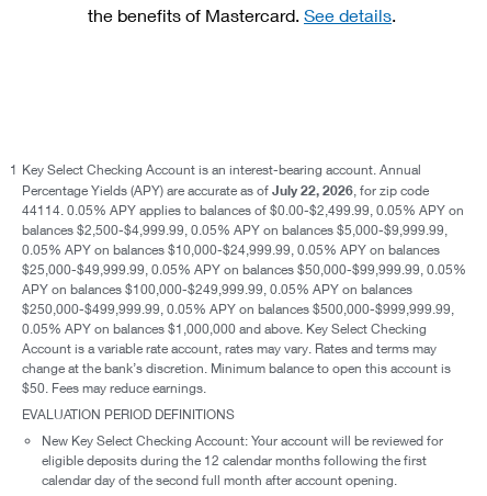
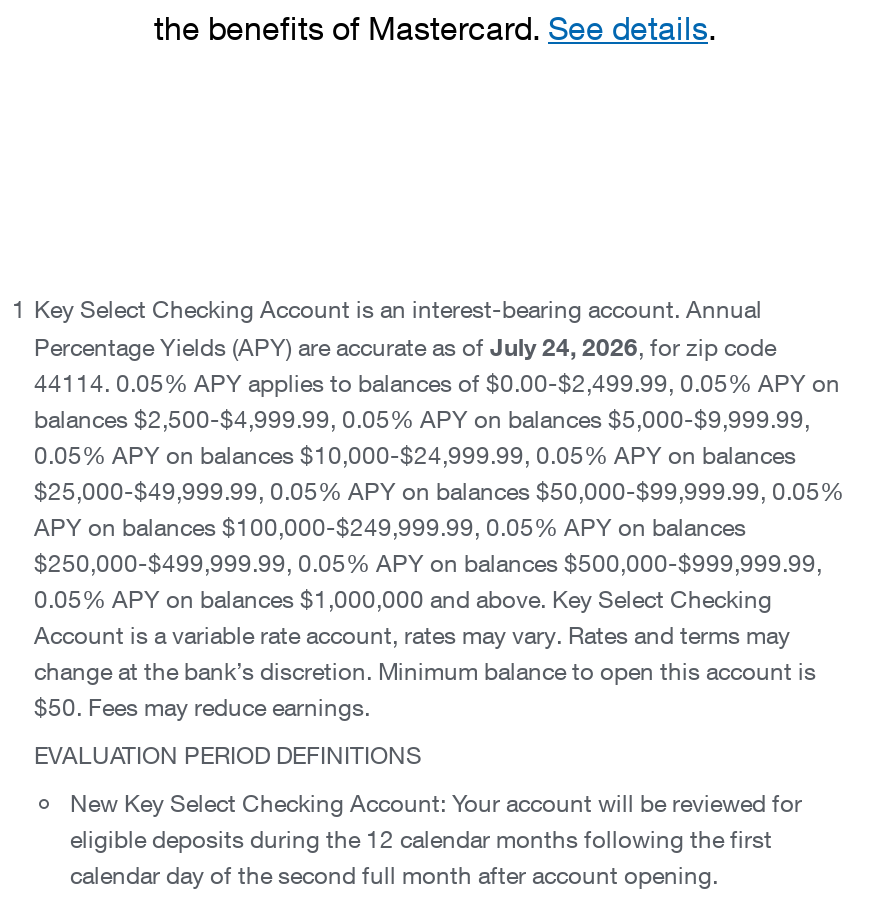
[22,181,429,199] Percentage Yields (APY) are accurate as of July 22, 2026, for zip code -> [34,330,776,362] Percentage Yields (APY) are accurate as of July 24, 2026, for zip code

